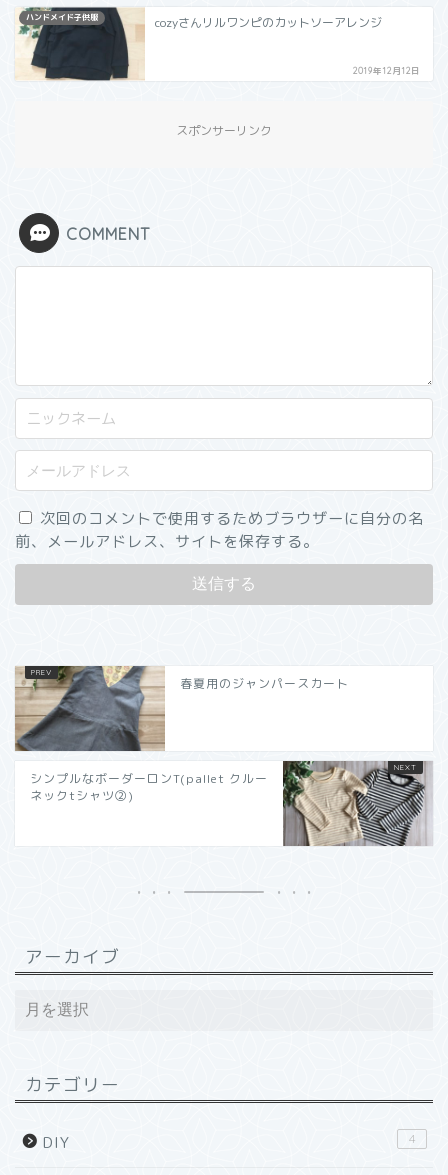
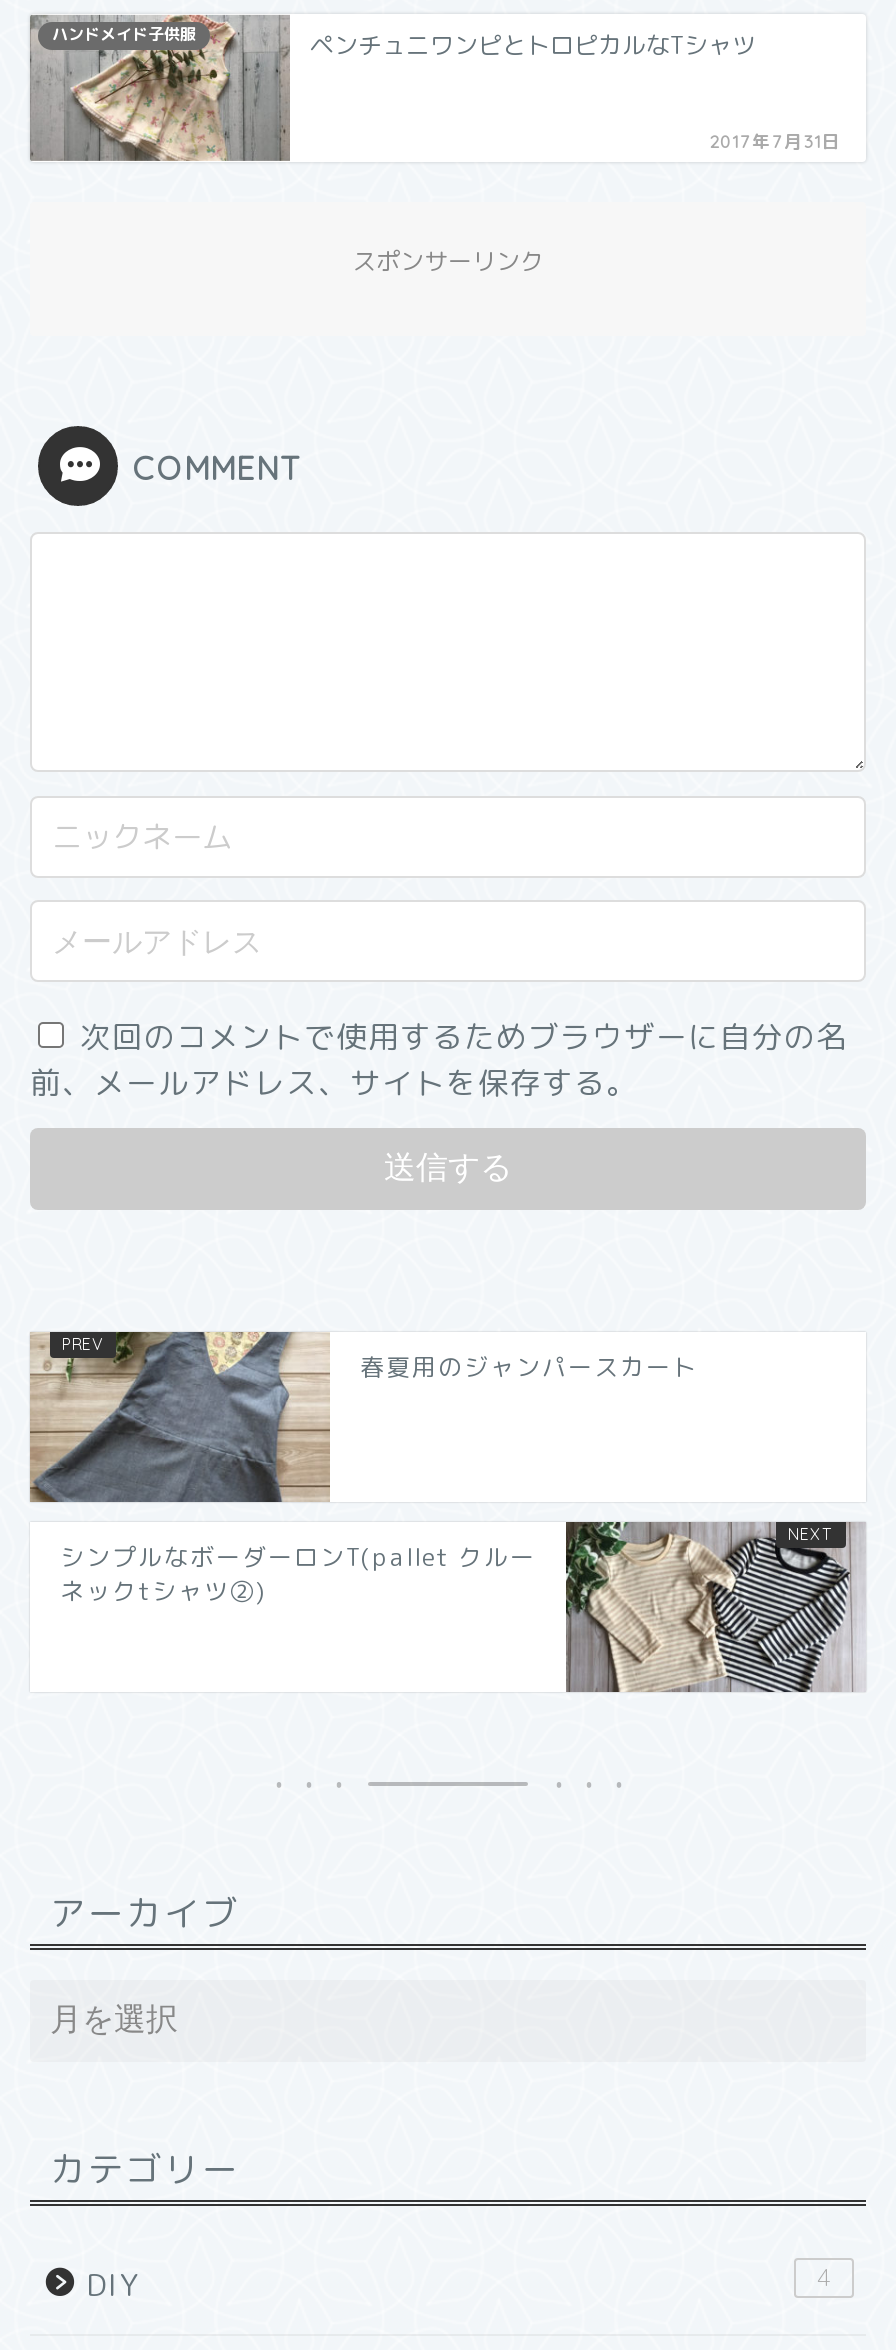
[15,6,382,82] [image] | cozyさんリルワンピのカットソーアレンジ -> [28,14,756,162] [image] | ペンチュニワンピとトロピカルなTシャツ
[353,64,421,75] 2019年12月12日 -> [710,129,842,151] 2017年7月31日

